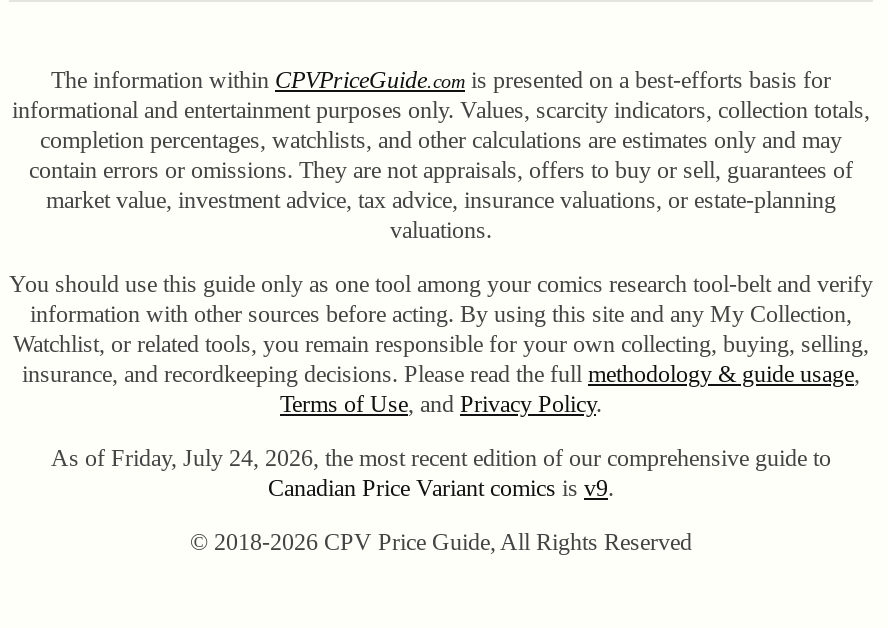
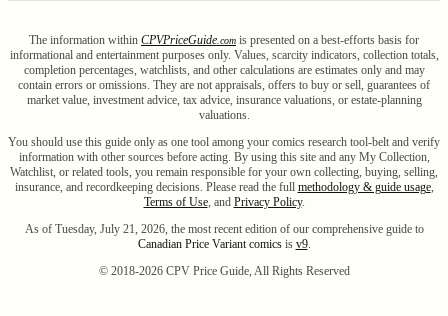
[51,444,831,472] As of Friday, July 24, 2026, the most recent edition of our comprehensive guide to -> [24,222,423,236] As of Tuesday, July 21, 2026, the most recent edition of our comprehensive guide to

